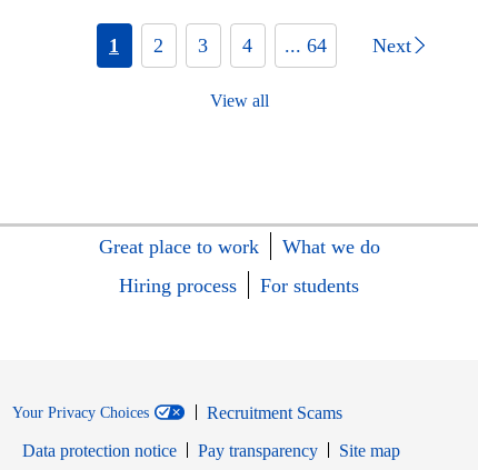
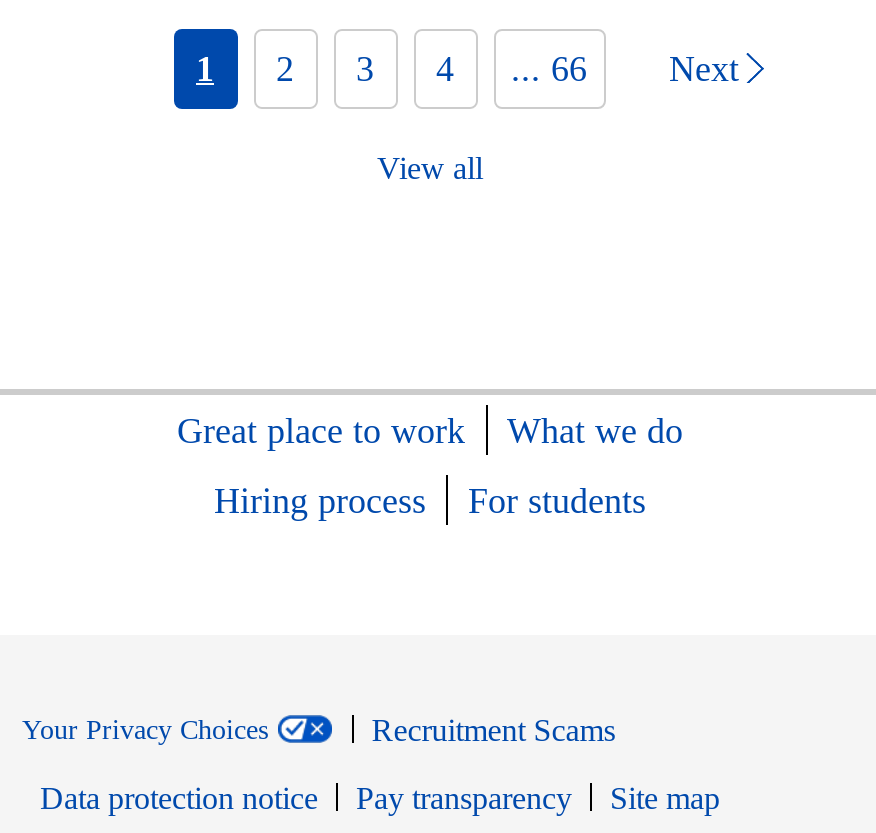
[109,34,326,56] 1 2 3 4 ... 64 -> [196,48,587,88] 1 2 3 4 ... 66

